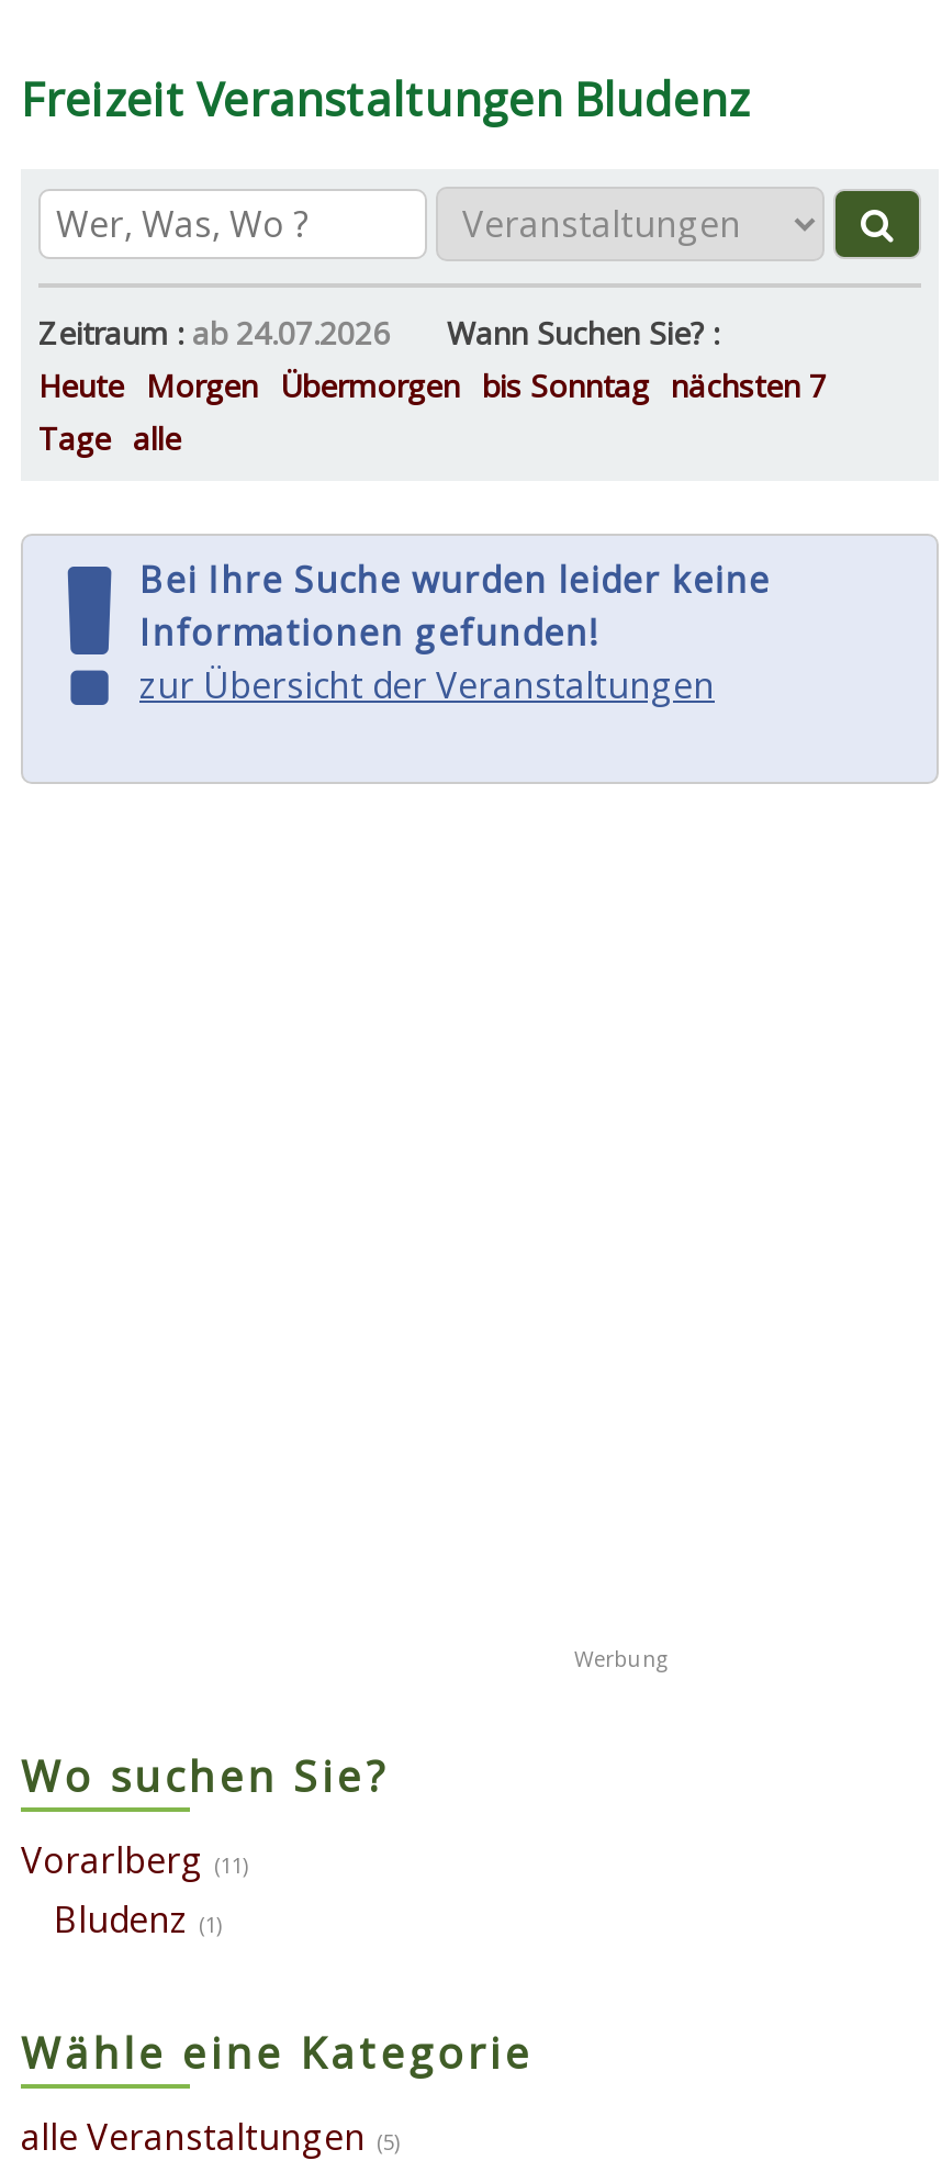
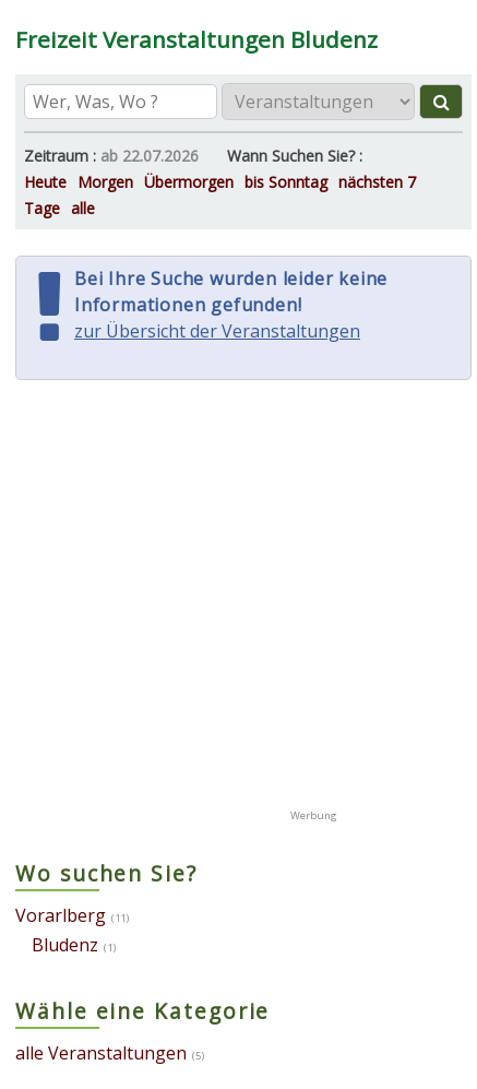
[38,311,719,353] Zeitraum : ab 24.07.2026 Wann Suchen Sie? : -> [24,145,362,166] Zeitraum : ab 22.07.2026 Wann Suchen Sie? :

